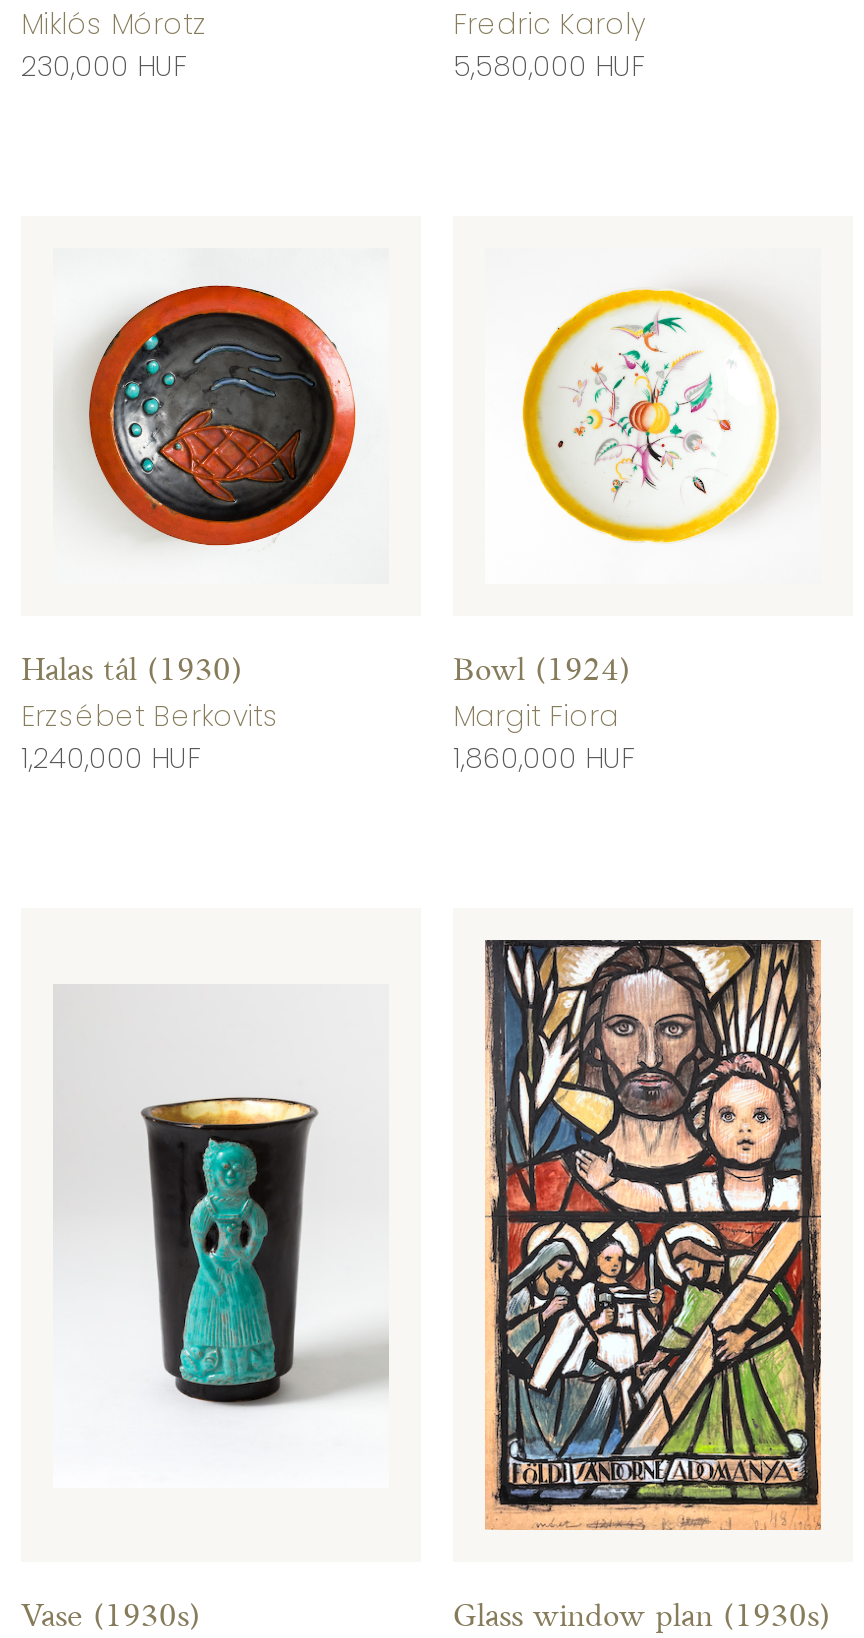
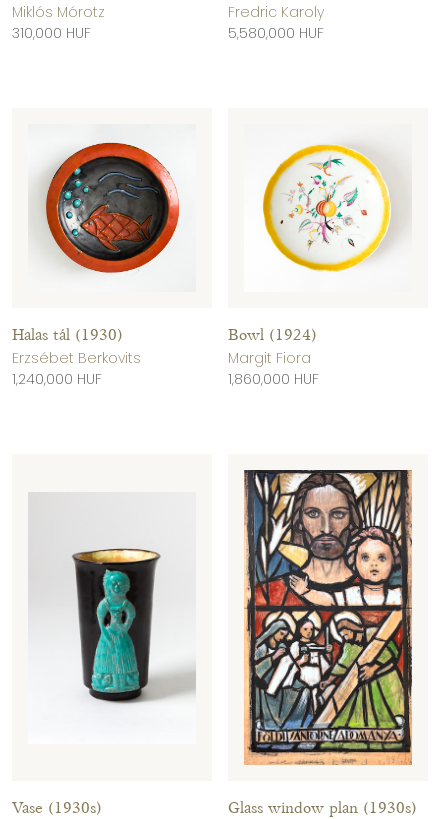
[21,46,187,86] 230,000 HUF -> [12,23,91,43] 310,000 HUF

